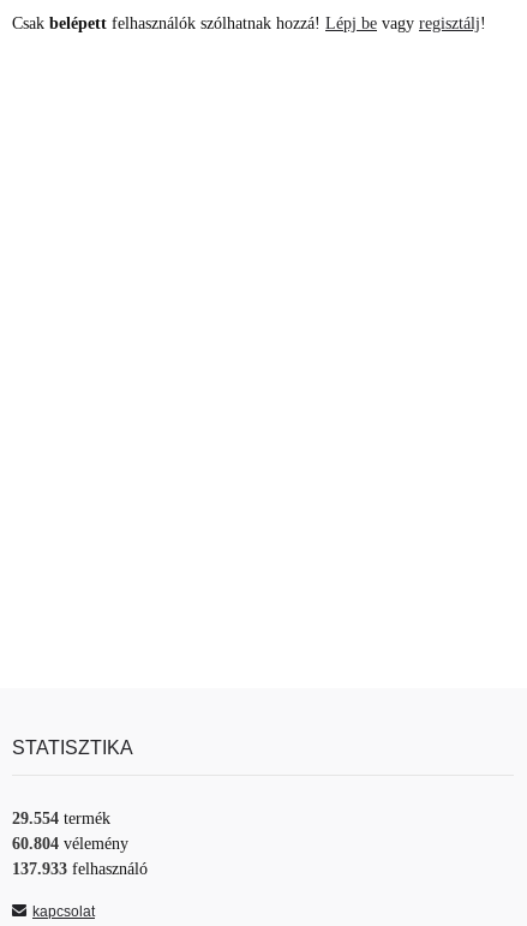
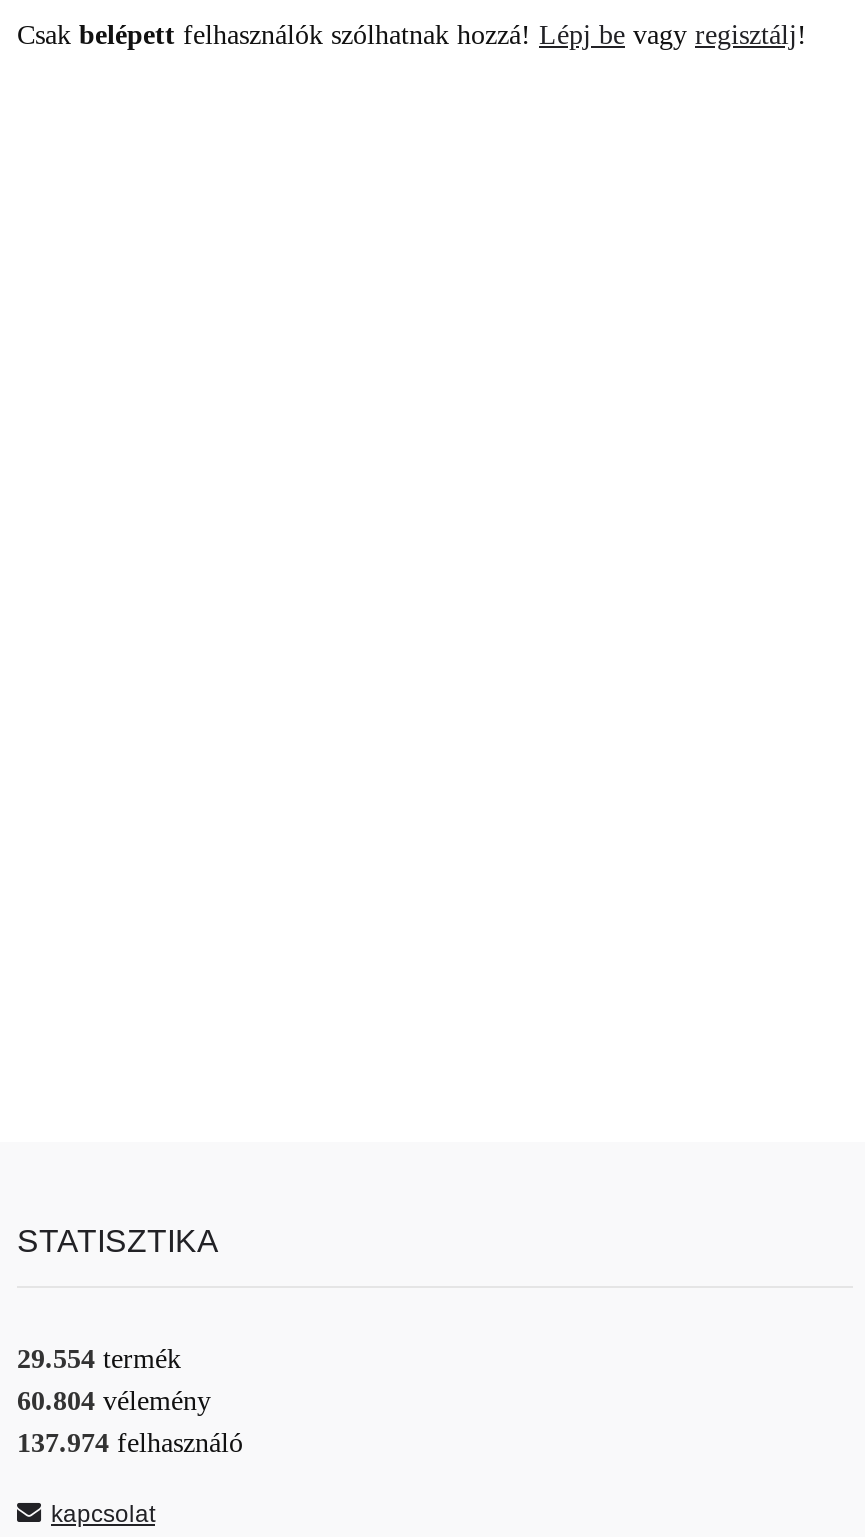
[12,860,148,878] 137.933 felhasználó -> [17,1428,243,1458] 137.974 felhasználó

